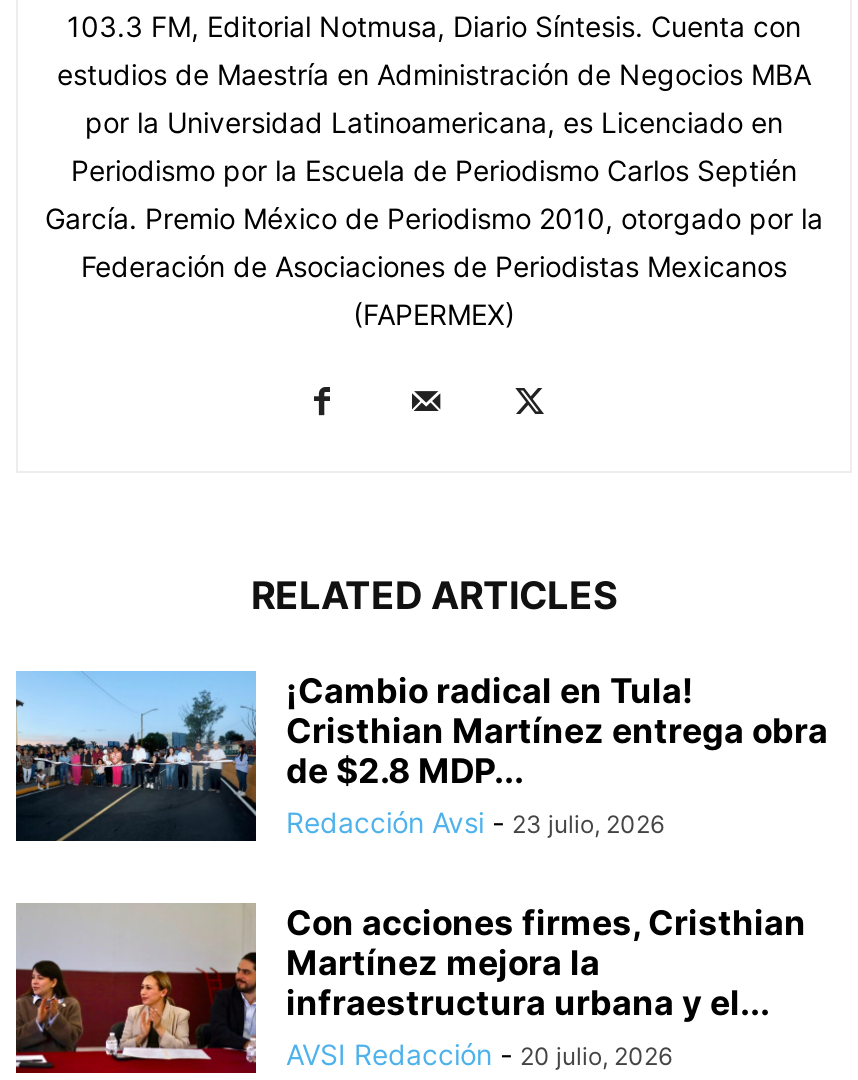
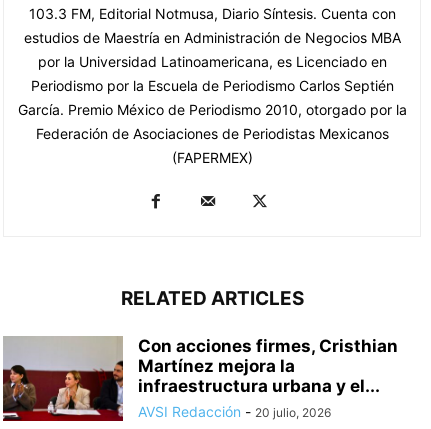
[14,671,828,843] [image] | ¡Cambio radical en Tula! | Cristhian Martínez entrega obra | de $2.8 MDP... | Redacción Avsi - 23 julio, 2026 -> none

